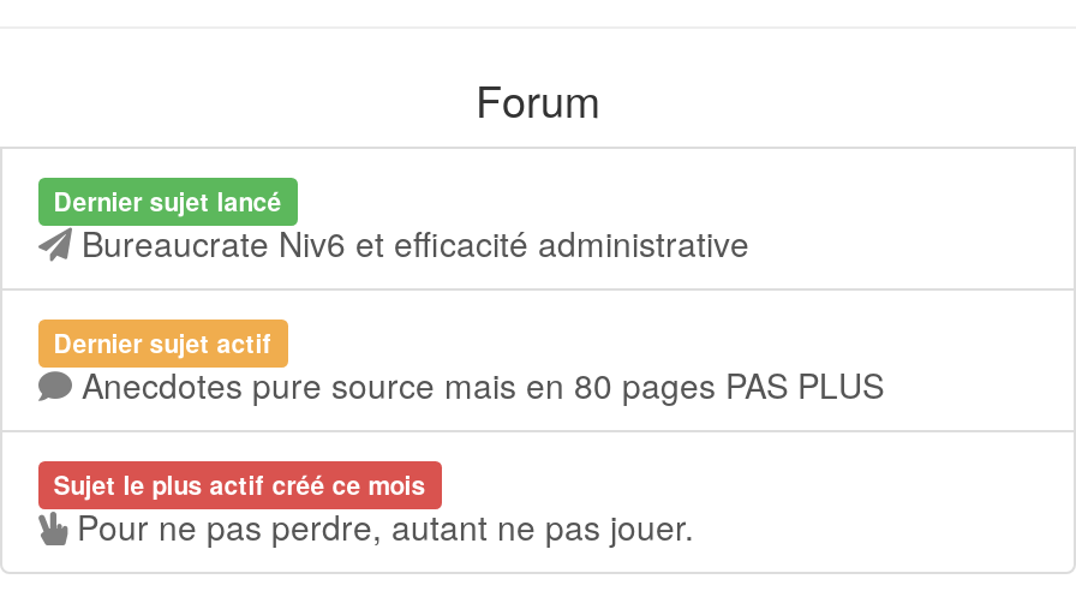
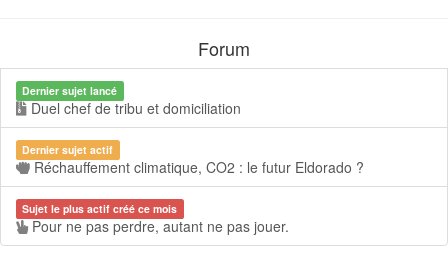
[72,218,749,266] Bureaucrate Niv6 et efficacité administrative -> [27,98,241,118] Duel chef de tribu et domiciliation
[72,359,884,407] Anecdotes pure source mais en 80 pages PAS PLUS -> [30,157,364,177] Réchauffement climatique, CO2 : le futur Eldorado ?

